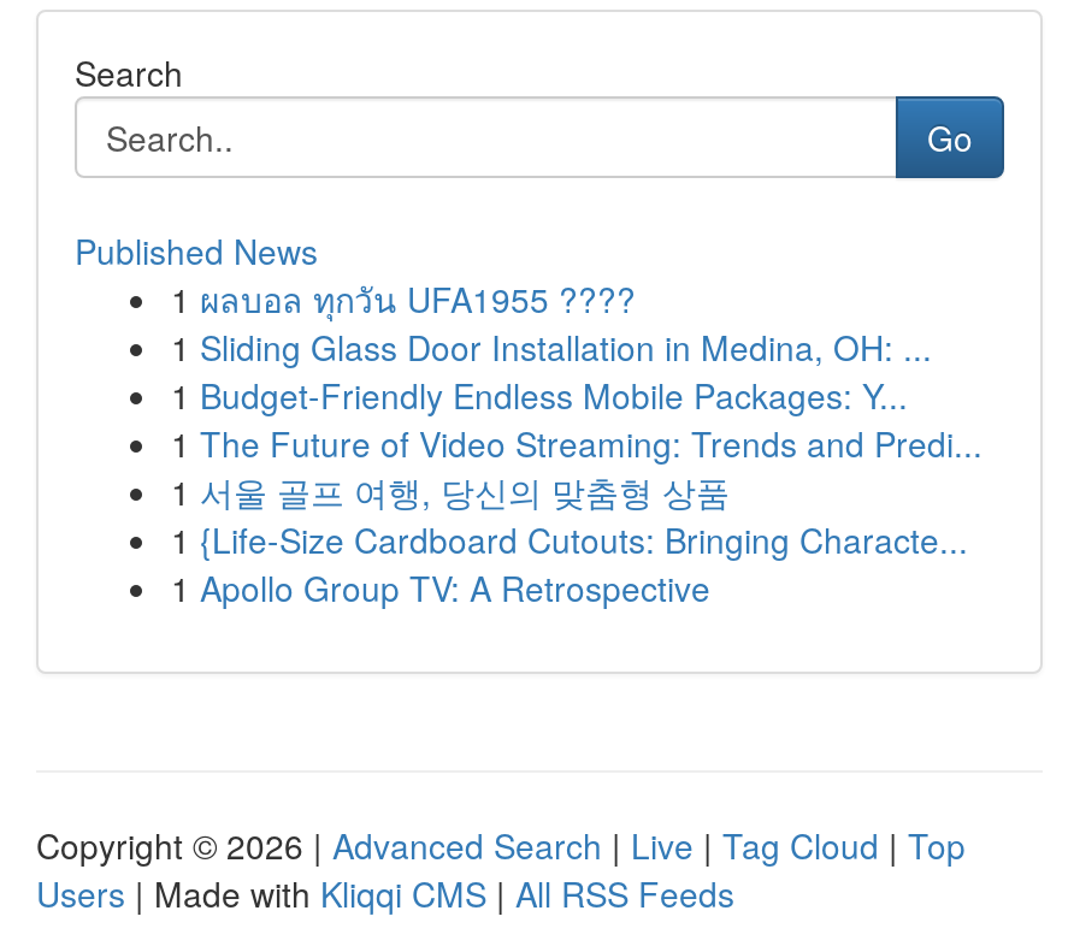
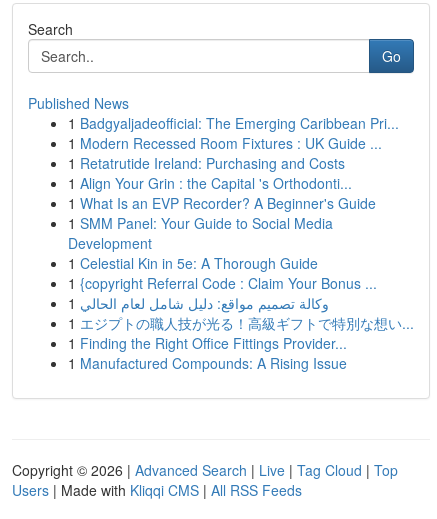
[171,274,982,611] 1 ผลบอล ทุกวัน UFA1955 ???? | 1 Sliding Glass Door Installation in Medina, OH: ... | 1 Budget-Friendly Endless Mobile Packages: Y... | 1 The Future of Video Streaming: Trends and Predi... | 1 서울 골프 여행, 당신의 맞춤형 상품 | 1 {Life-Size Cardboard Cutouts: Bringing Characte... | 1 Apollo Group TV: A Retrospective -> [68,113,414,373] 1 Badgyaljadeofficial: The Emerging Caribbean Pri... | 1 Modern Recessed Room Fixtures : UK Guide ... | 1 Retatrutide Ireland: Purchasing and Costs | 1 Align Your Grin : the Capital 's Orthodonti... | 1 What Is an EVP Recorder? A Beginner's Guide | 1 SMM Panel: Your Guide to Social Media | Development | 1 Celestial Kin in 5e: A Thorough Guide | 1 {copyright Referral Code : Claim Your Bonus ... | 1 وكالة تصميم مواقع: دليل شامل لعام الحالي | 1 エジプトの職人技が光る！高級ギフトで特別な想い... | 1 Finding the Right Office Fittings Provider... | 1 Manufactured Compounds: A Rising Issue

